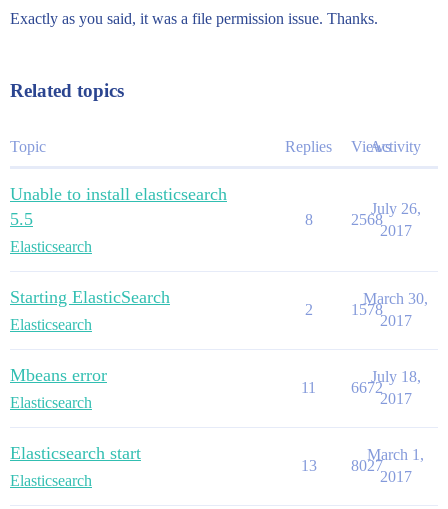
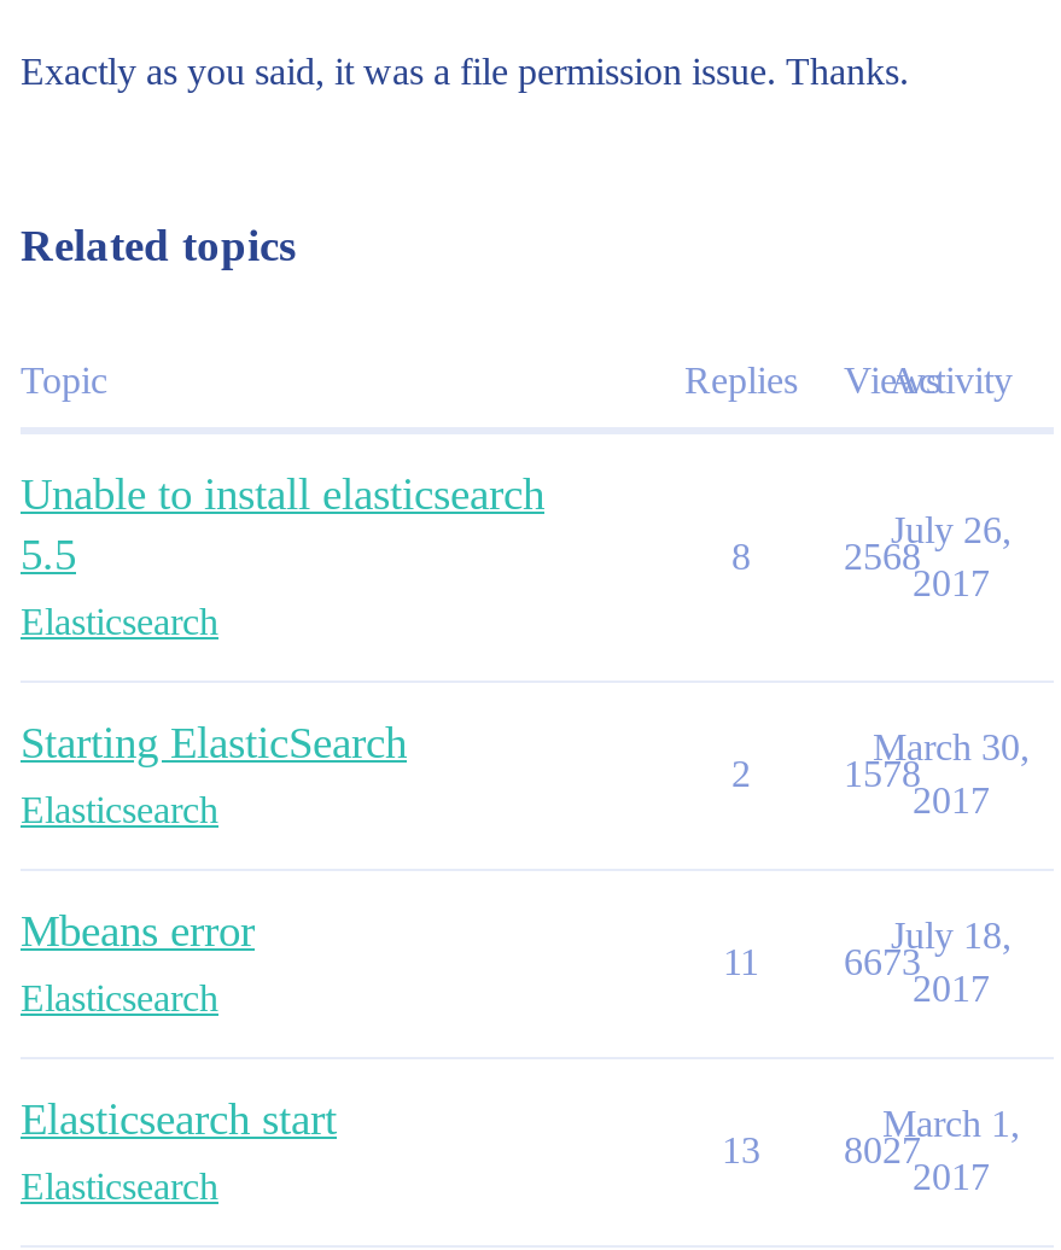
[351,379,383,396] 6672 -> [844,941,921,982] 6673

